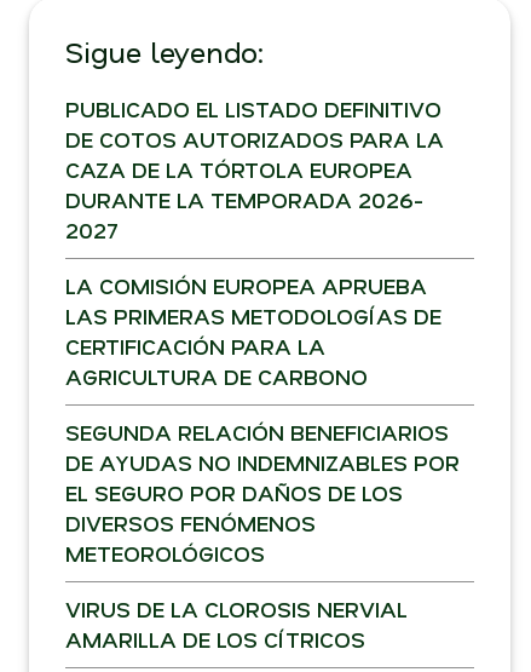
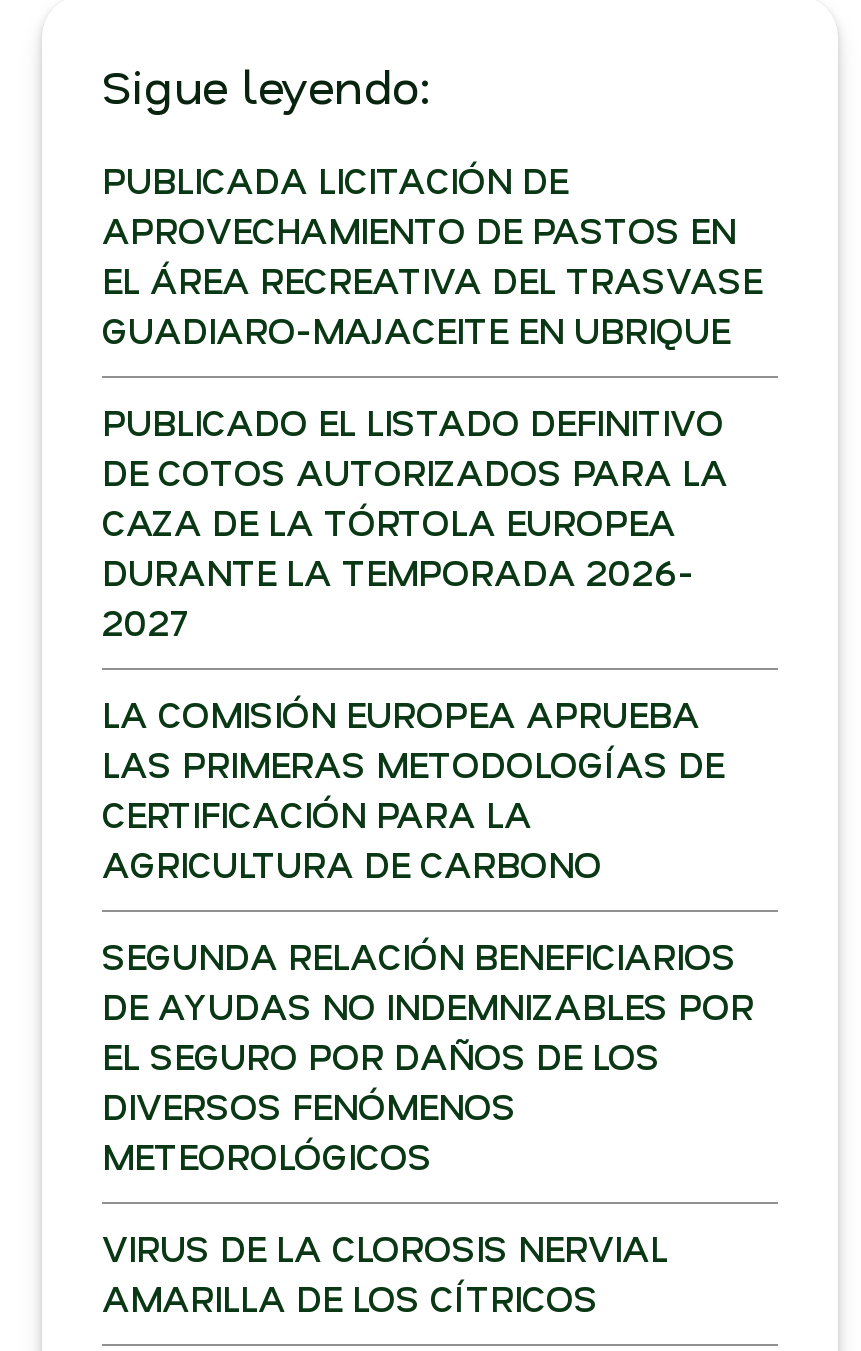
none -> [102,156,762,354] PUBLICADA LICITACIÓN DE | APROVECHAMIENTO DE PASTOS EN | EL ÁREA RECREATIVA DEL TRASVASE | GUADIARO-MAJACEITE EN UBRIQUE

